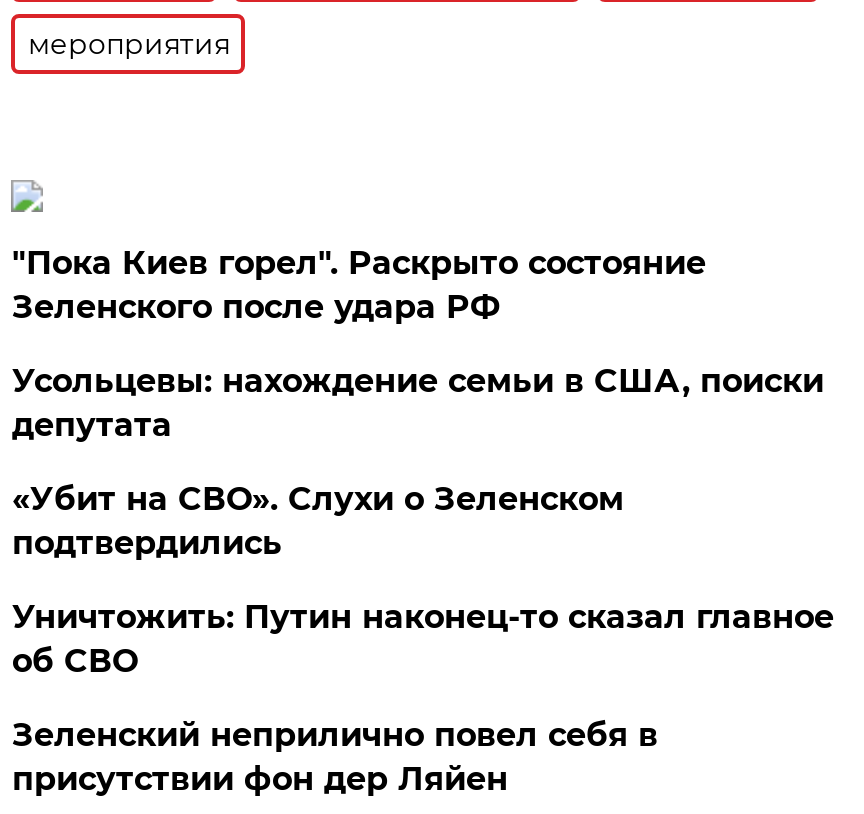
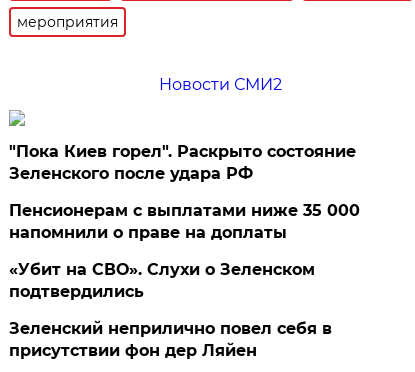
none -> [159,75,282,94] Новости СМИ2
moved [12,244,706,326] -> [9,142,356,183]: "Пока Киев горел". Раскрыто состояние | Зеленского после удара РФ
[12,362,824,444] Усольцевы: нахождение семьи в США, поиски | депутата -> [9,201,360,242] Пенсионерам с выплатами ниже 35 000 | напомнили о праве на доплаты
moved [12,480,624,562] -> [9,260,315,301]: «Убит на СВО». Слухи о Зеленском | подтвердились
[12,598,834,680] Уничтожить: Путин наконец-то сказал главное | об СВО -> none

